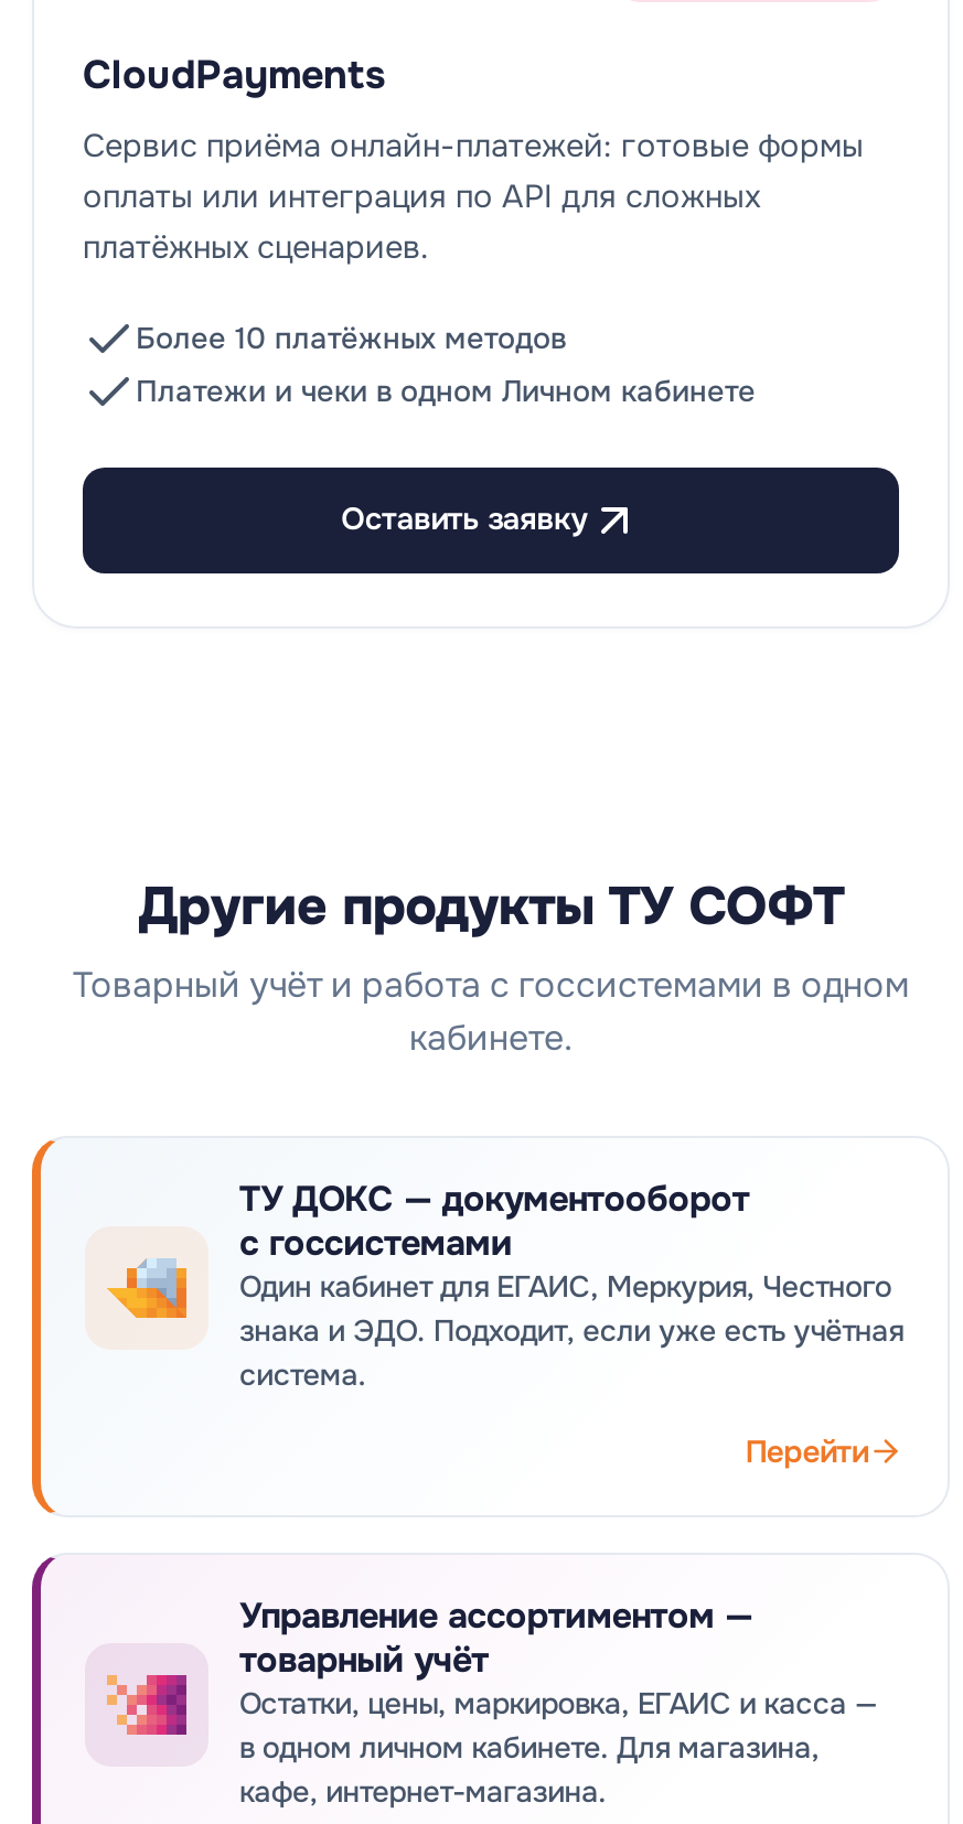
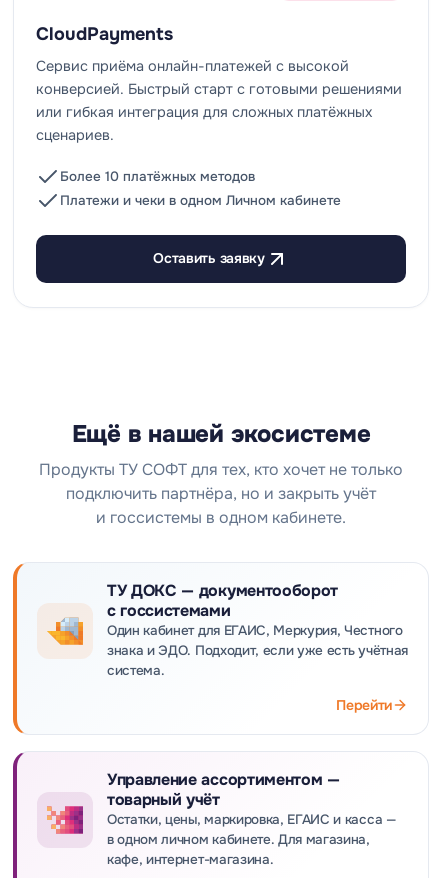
[83,125,864,266] Сервис приёма онлайн-платежей: готовые формы | оплаты или интеграция по API для сложных | платёжных сценариев. -> [36,57,402,144] Сервис приёма онлайн-платежей с высокой | конверсией. Быстрый старт с готовыми решениями | или гибкая интеграция для сложных платёжных | сценариев.
[73,873,909,1060] Другие продукты ТУ СОФТ | Товарный учёт и работа с госсистемами в одном | кабинете. -> [39,419,403,528] Ещё в нашей экосистеме | Продукты ТУ СОФТ для тех, кто хочет не только | подключить партнёра, но и закрыть учёт | и госсистемы в одном кабинете.

